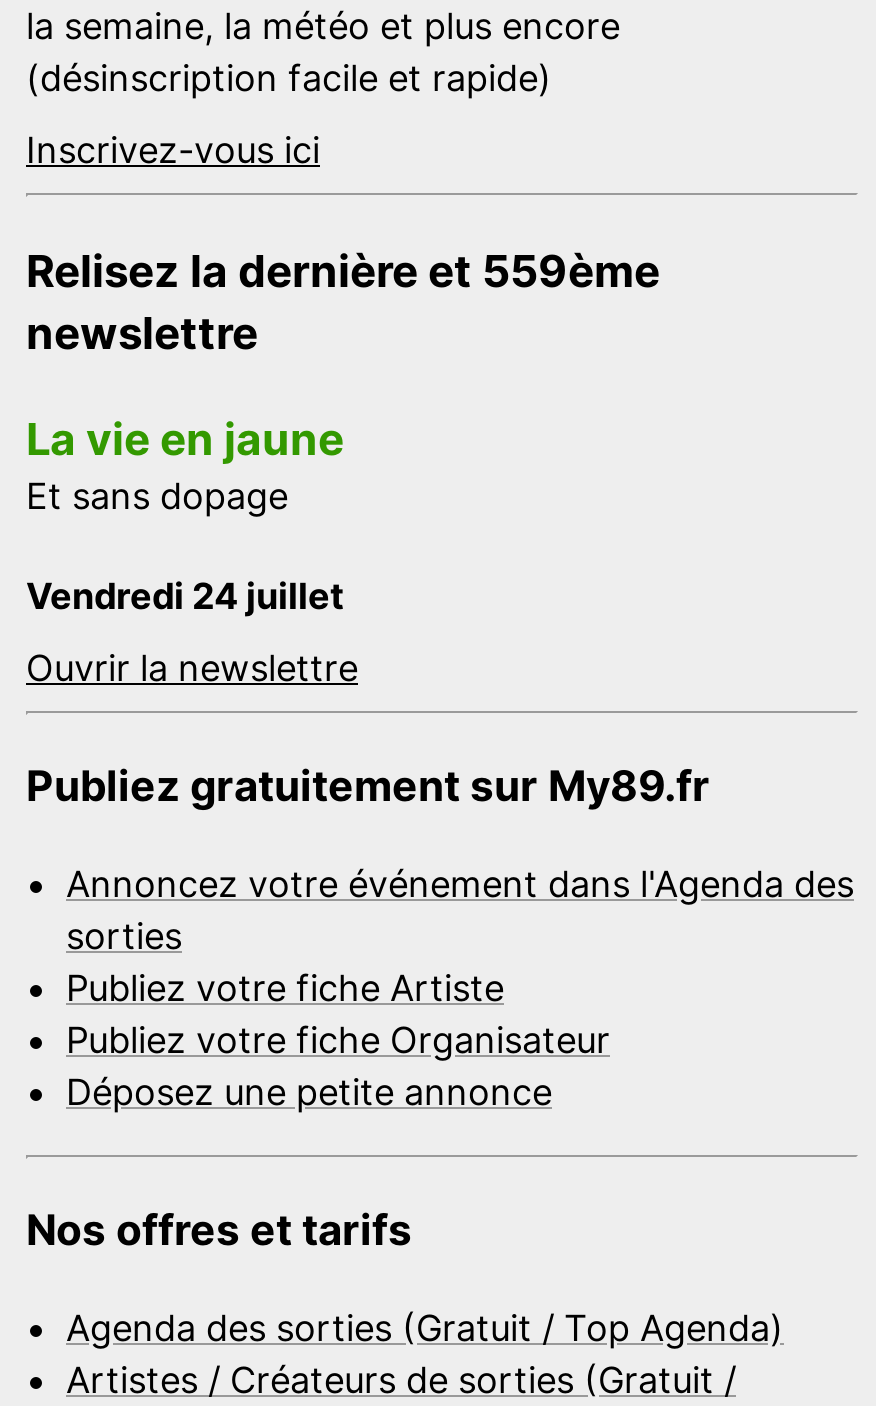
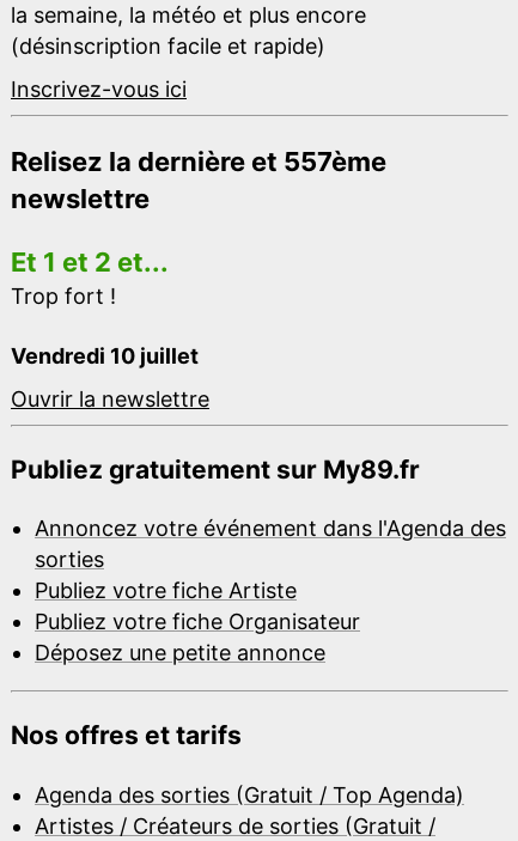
[26,245,660,297] Relisez la dernière et 559ème -> [11,146,386,178] Relisez la dernière et 557ème
[26,413,344,517] La vie en jaune | Et sans dopage -> [11,247,169,309] Et 1 et 2 et... | Trop fort !
[26,575,344,617] Vendredi 24 juillet -> [11,344,199,369] Vendredi 10 juillet

